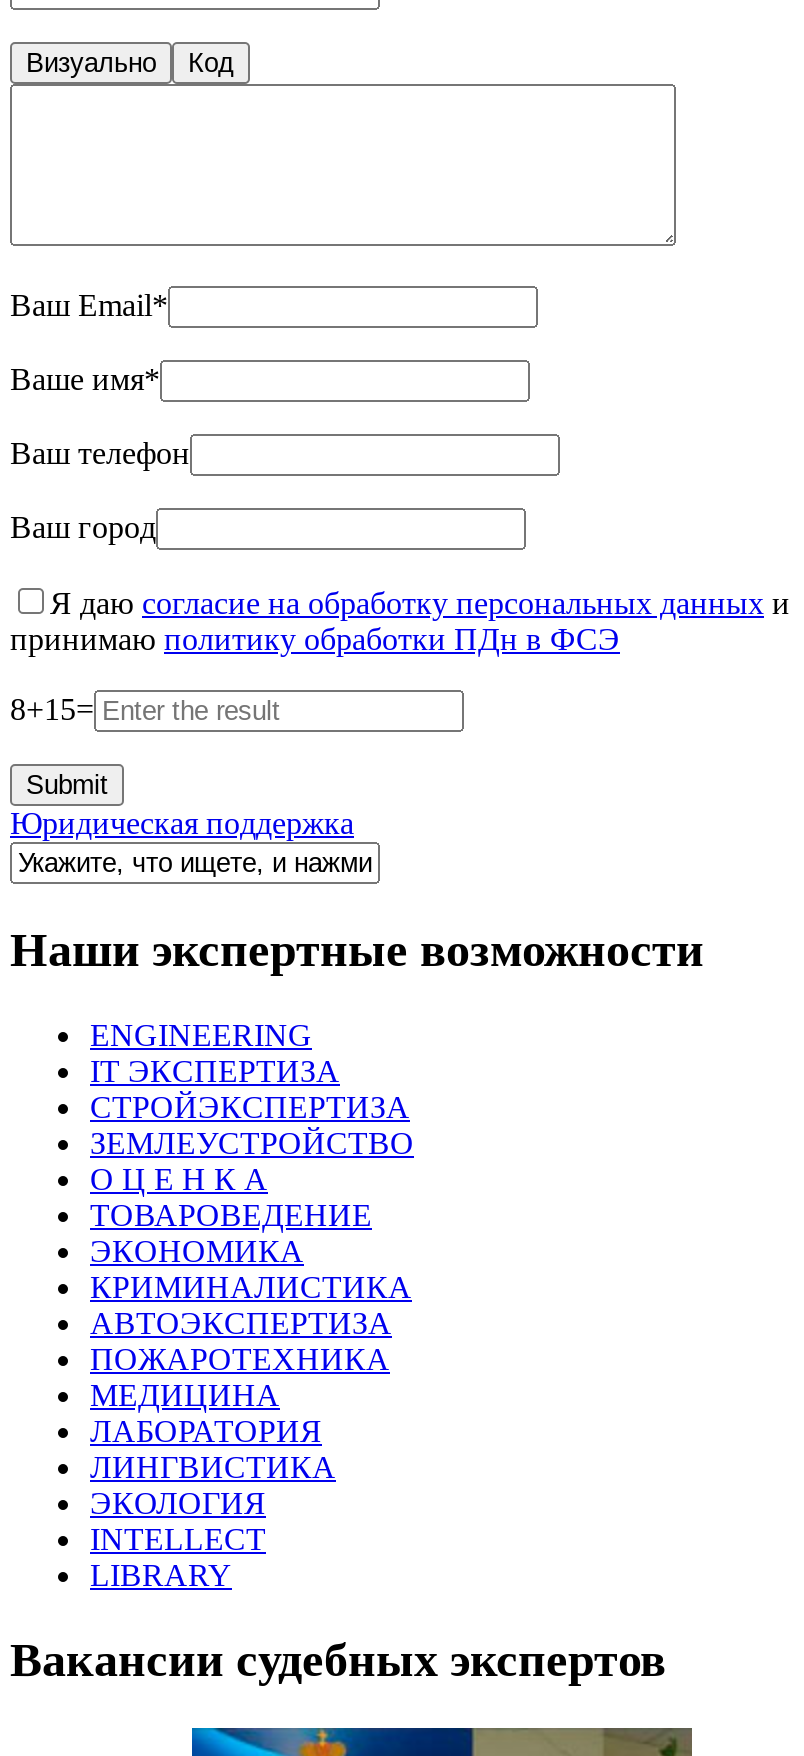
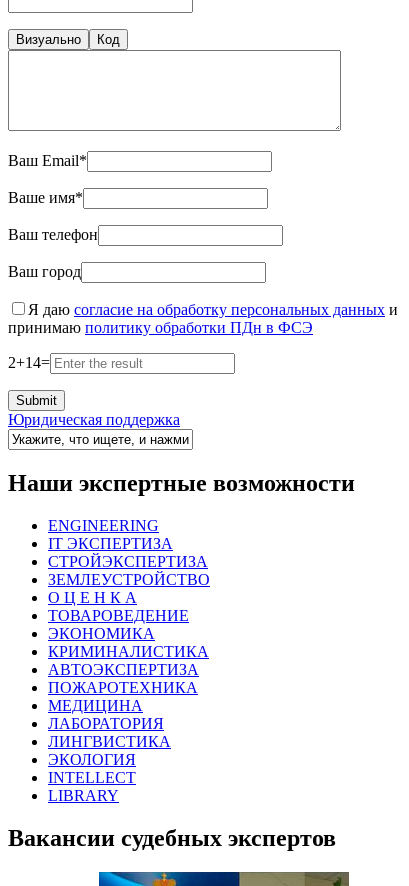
[10,692,94,726] 8+15= -> [8,354,50,371] 2+14=

